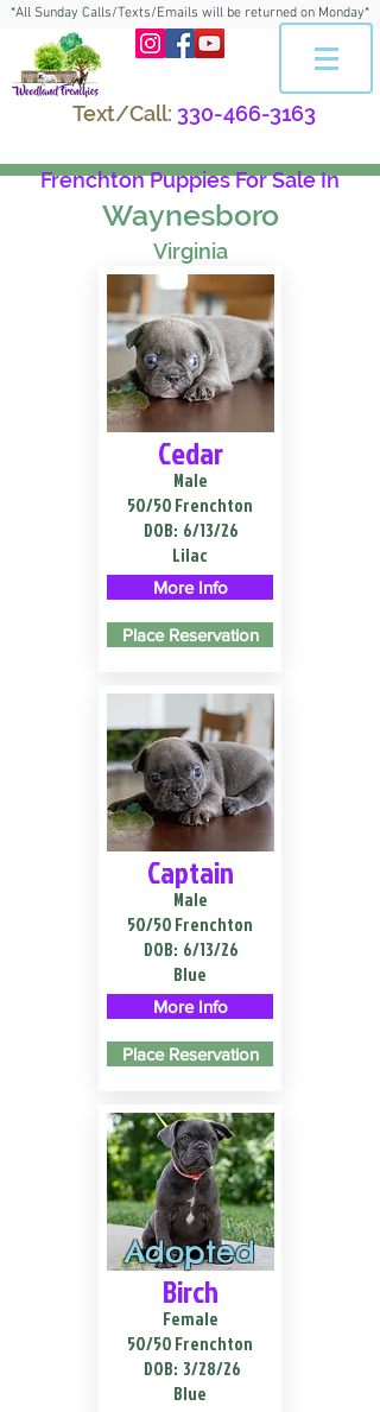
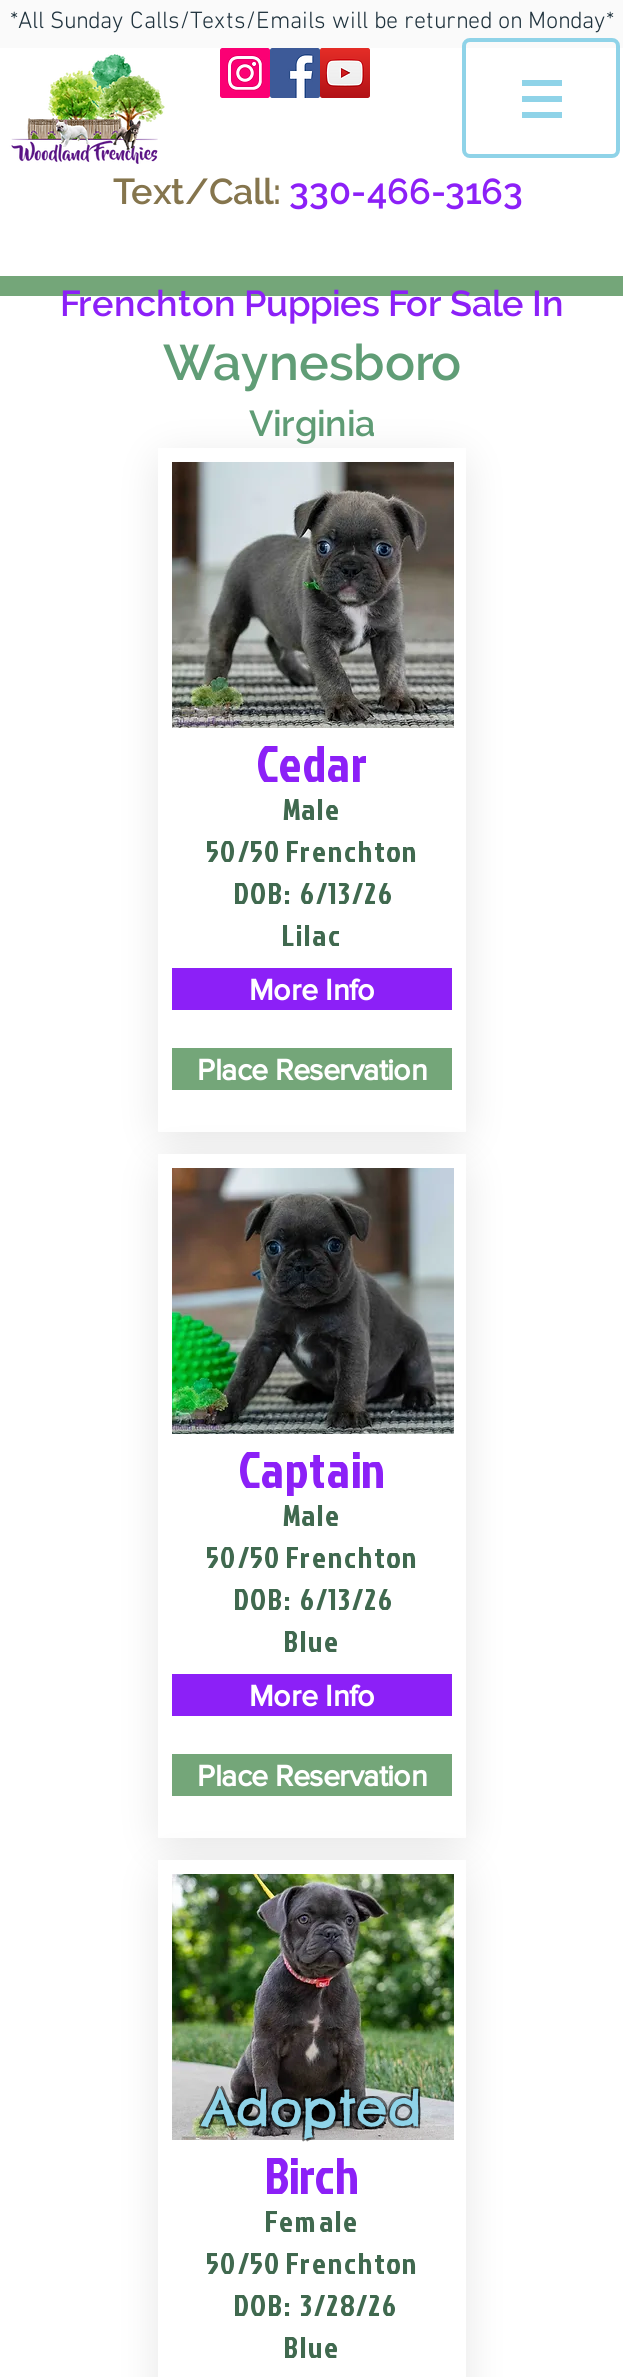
[106,273,274,432] [image] -> [172,462,454,728] [image]
[106,694,275,851] [image] -> [170,1166,454,1434] [image]

